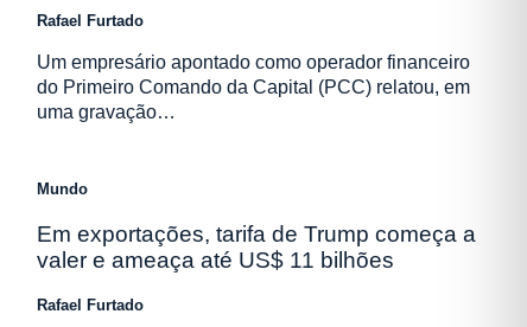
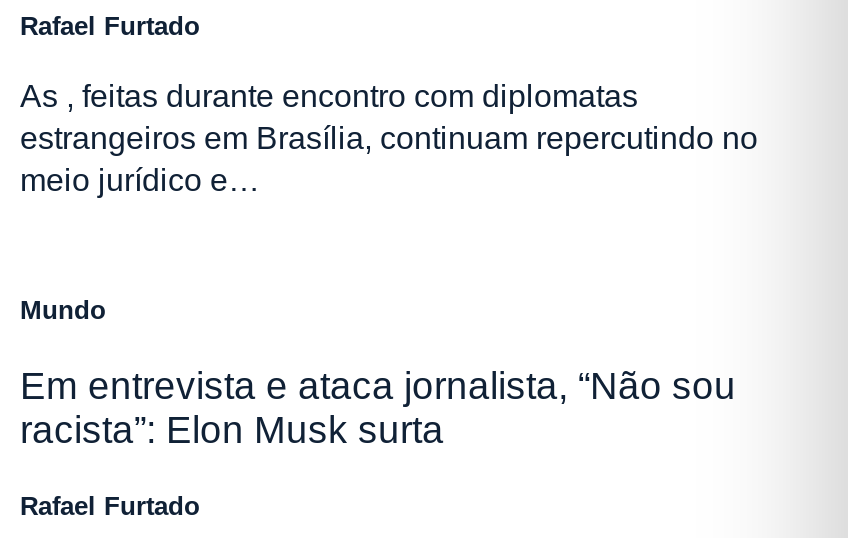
[37,52,470,122] Um empresário apontado como operador financeiro | do Primeiro Comando da Capital (PCC) relatou, em | uma gravação… -> [20,79,758,197] As , feitas durante encontro com diplomatas | estrangeiros em Brasília, continuam repercutindo no | meio jurídico e…
[37,221,476,272] Em exportações, tarifa de Trump começa a | valer e ameaça até US$ 11 bilhões -> [20,365,736,451] Em entrevista e ataca jornalista, “Não sou | racista”: Elon Musk surta

